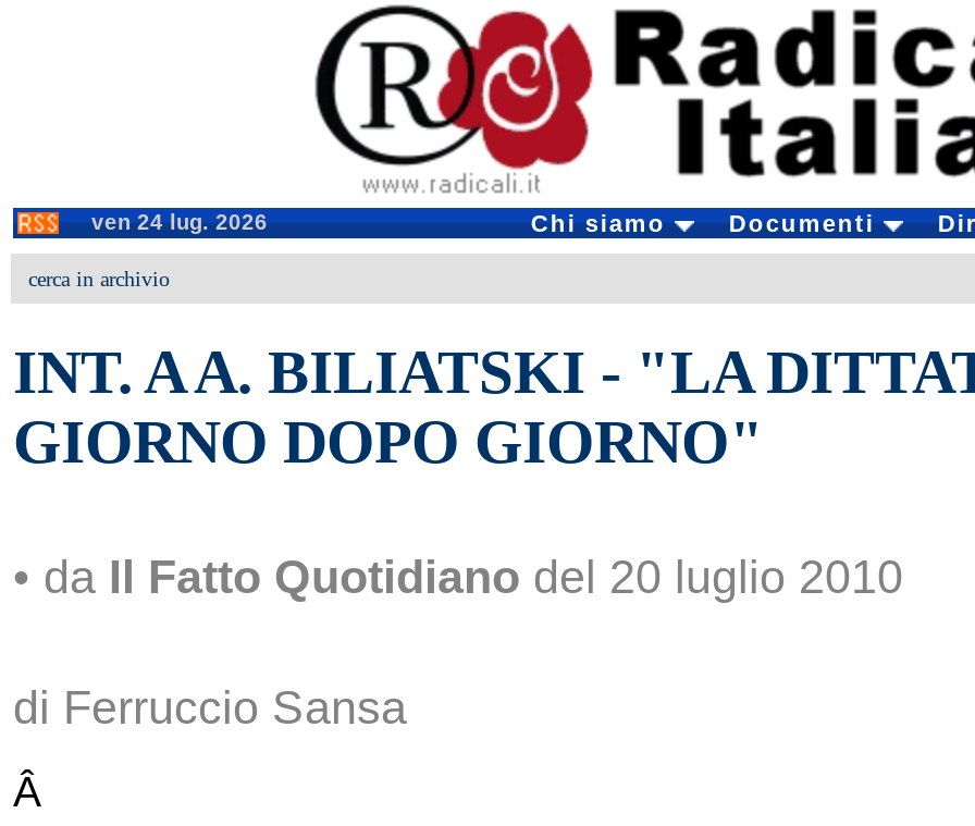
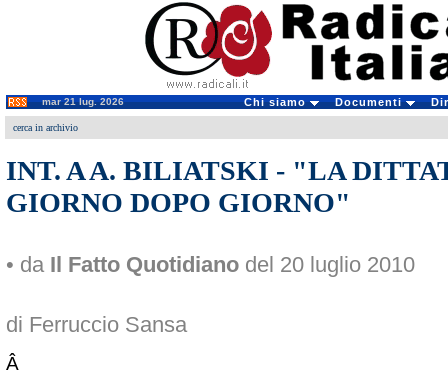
[91,210,268,234] ven 24 lug. 2026 -> [42,96,124,107] mar 21 lug. 2026

